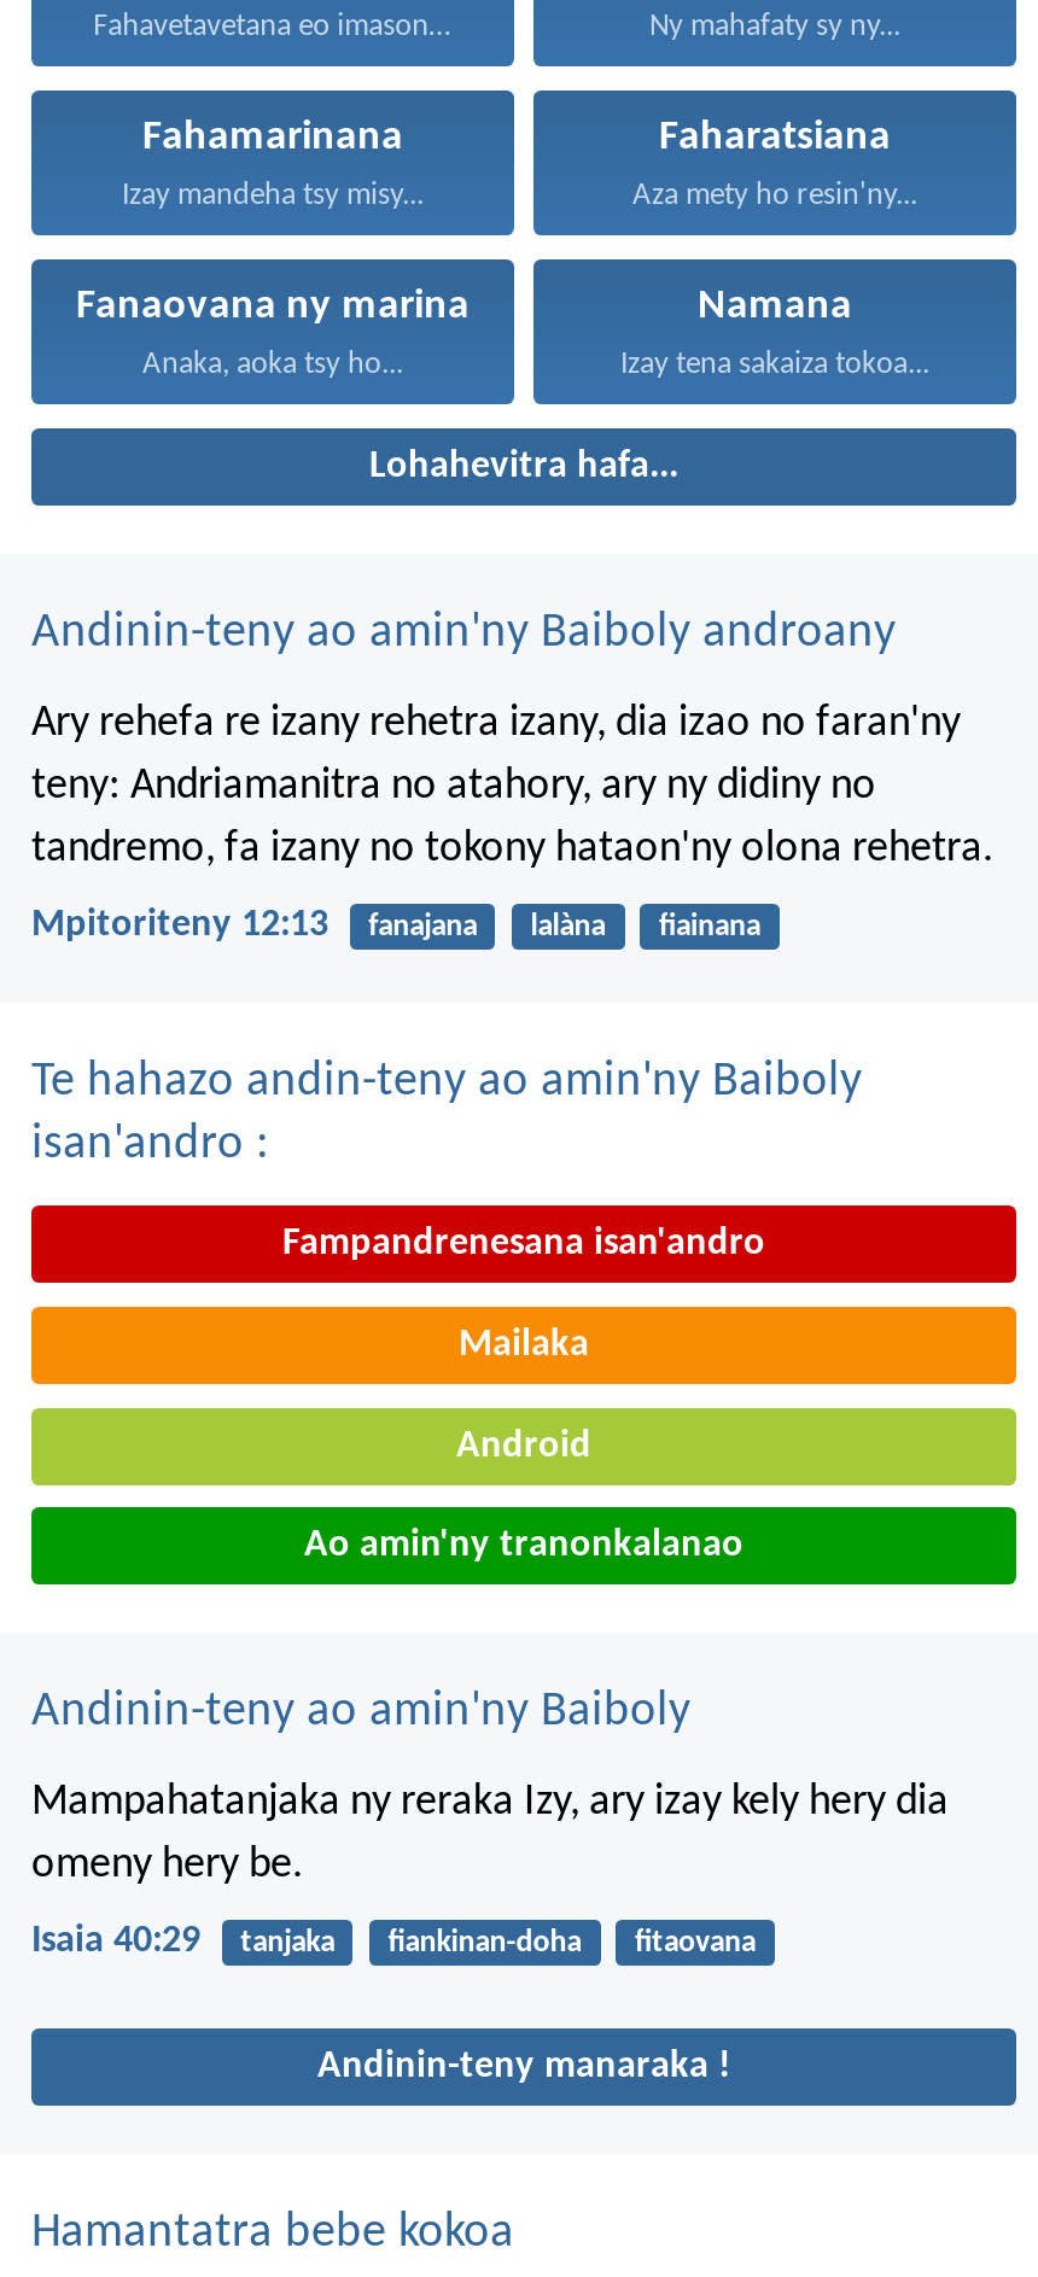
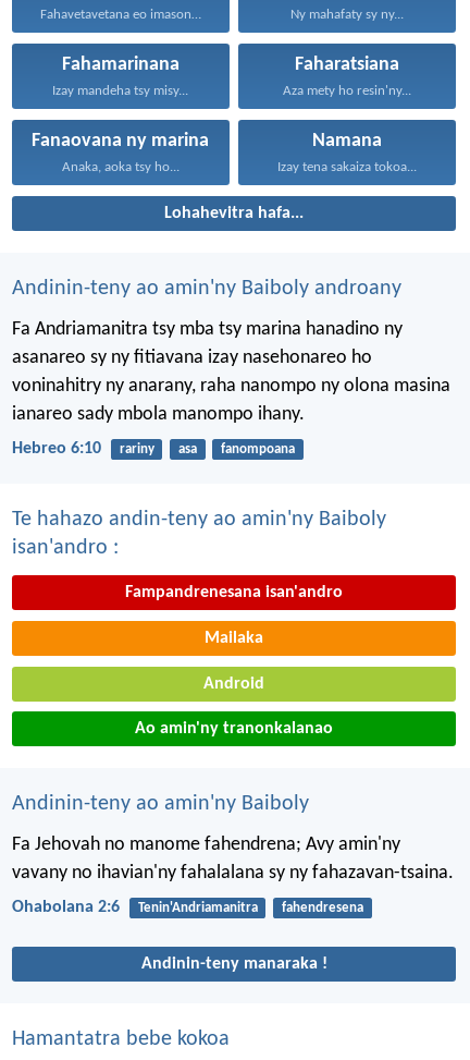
[31,701,995,872] Ary rehefa re izany rehetra izany, dia izao no faran'ny | teny: Andriamanitra no atahory, ary ny didiny no | tandremo, fa izany no tokony hataon'ny olona rehetra. -> [12,319,450,425] Fa Andriamanitra tsy mba tsy marina hanadino ny | asanareo sy ny fitiavana izay nasehonareo ho | voninahitry ny anarany, raha nanompo ny olona masina | ianareo sady mbola manompo ihany.
[31,906,760,945] Mpitoriteny 12:13 | fanajana | lalàna | fiainana -> [12,440,295,458] Hebreo 6:10 | rariny | asa | fanompoana
[31,1780,949,1889] Mampahatanjaka ny reraka Izy, ary izay kely hery dia | omeny hery be. -> [12,835,454,884] Fa Jehovah no manome fahendrena; Avy amin'ny | vavany no ihavian'ny fahalalana sy ny fahazavan-tsaina.
[31,1923,756,1961] Isaia 40:29 | tanjaka | fiankinan-doha | fitaovana -> [12,899,363,916] Ohabolana 2:6 | Tenin'Andriamanitra | fahendresena

